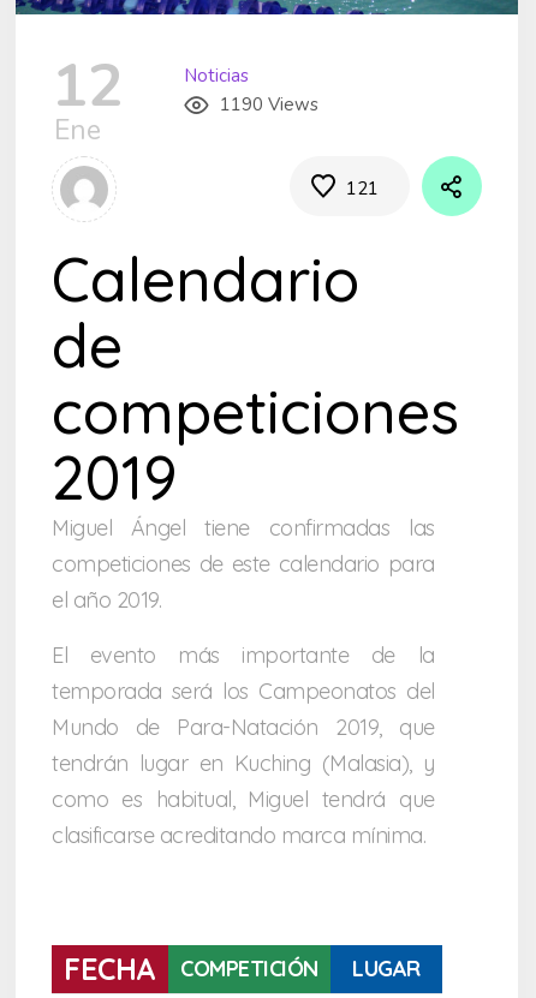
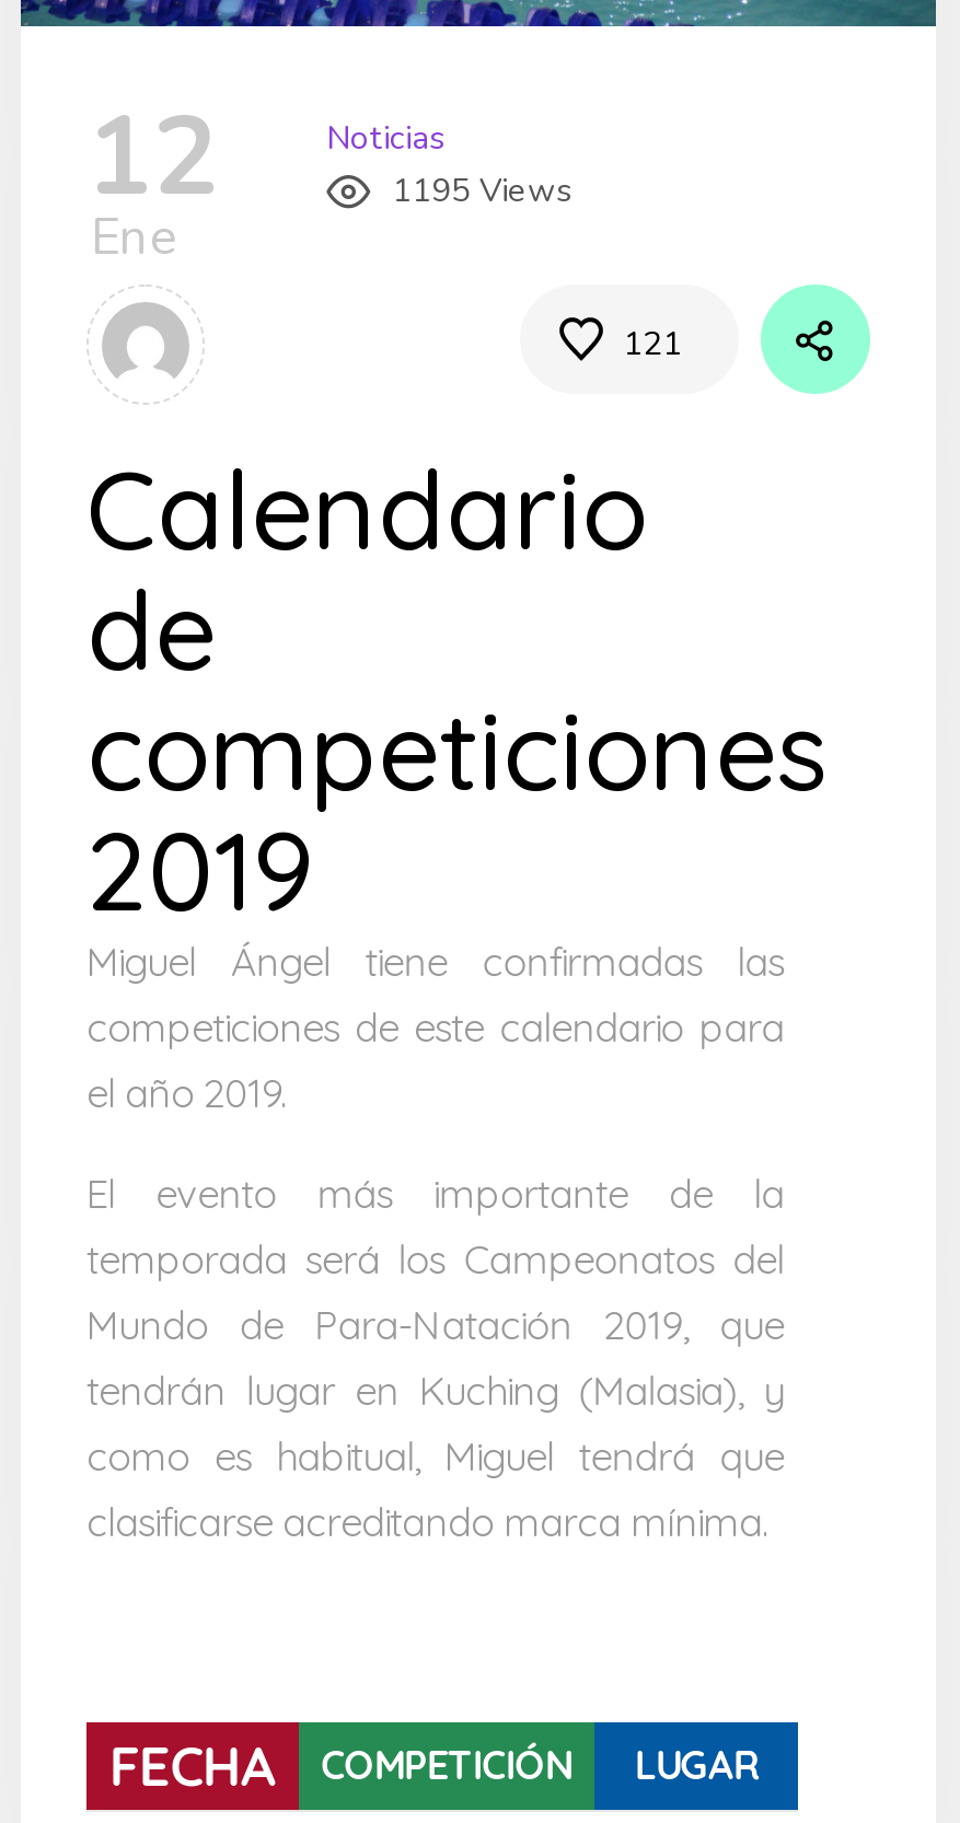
[219,93,318,117] 1190 Views -> [392,169,571,213] 1195 Views

